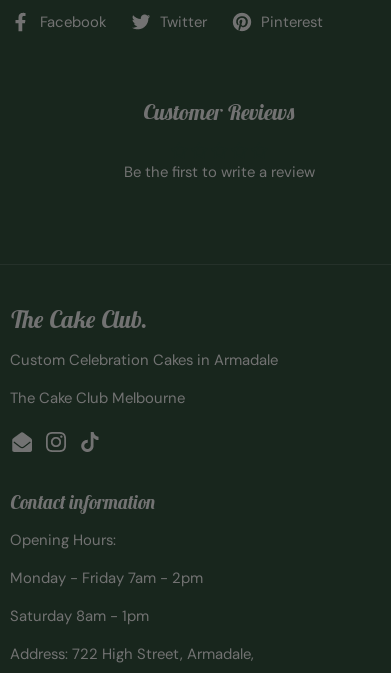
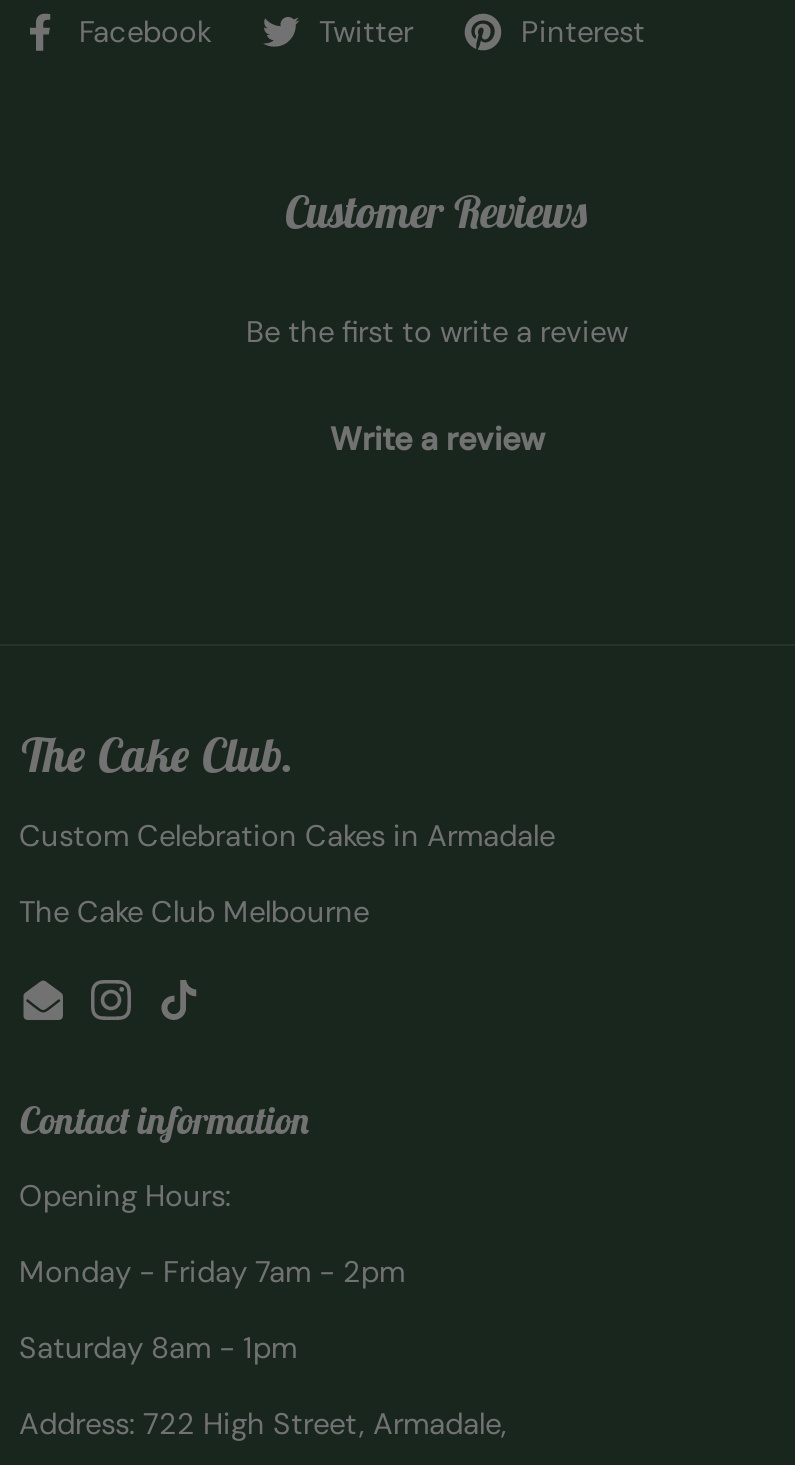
none -> [330,419,544,461] Write a review

